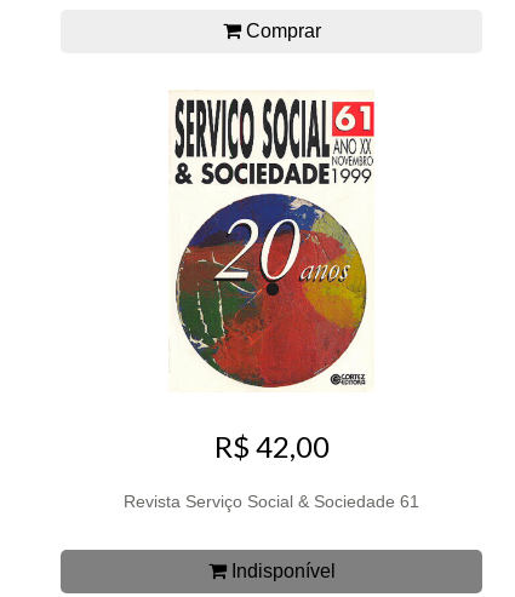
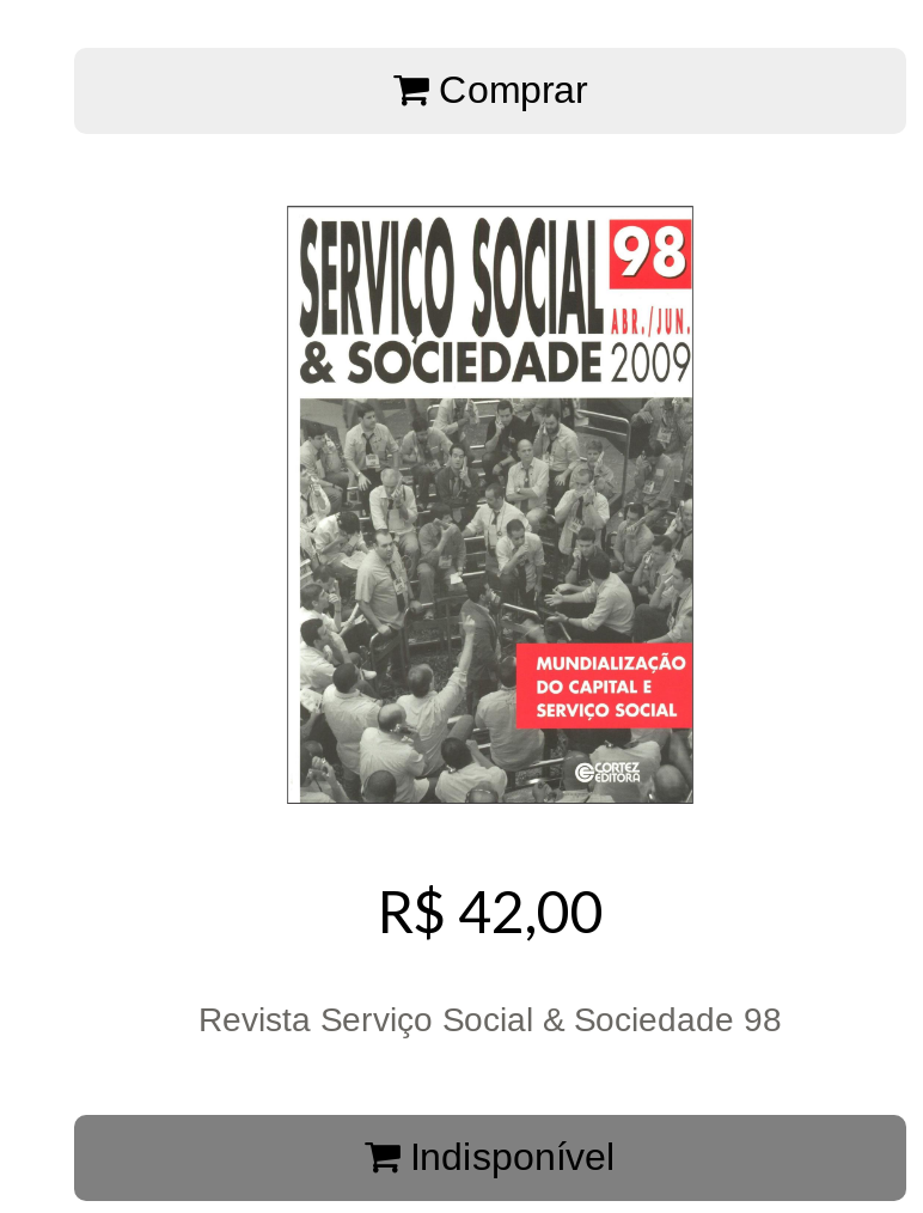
[173,90,374,392] [image] -> [287,203,696,806] [image]
[124,491,419,511] Revista Serviço Social & Sociedade 61 -> [198,999,782,1037] Revista Serviço Social & Sociedade 98

